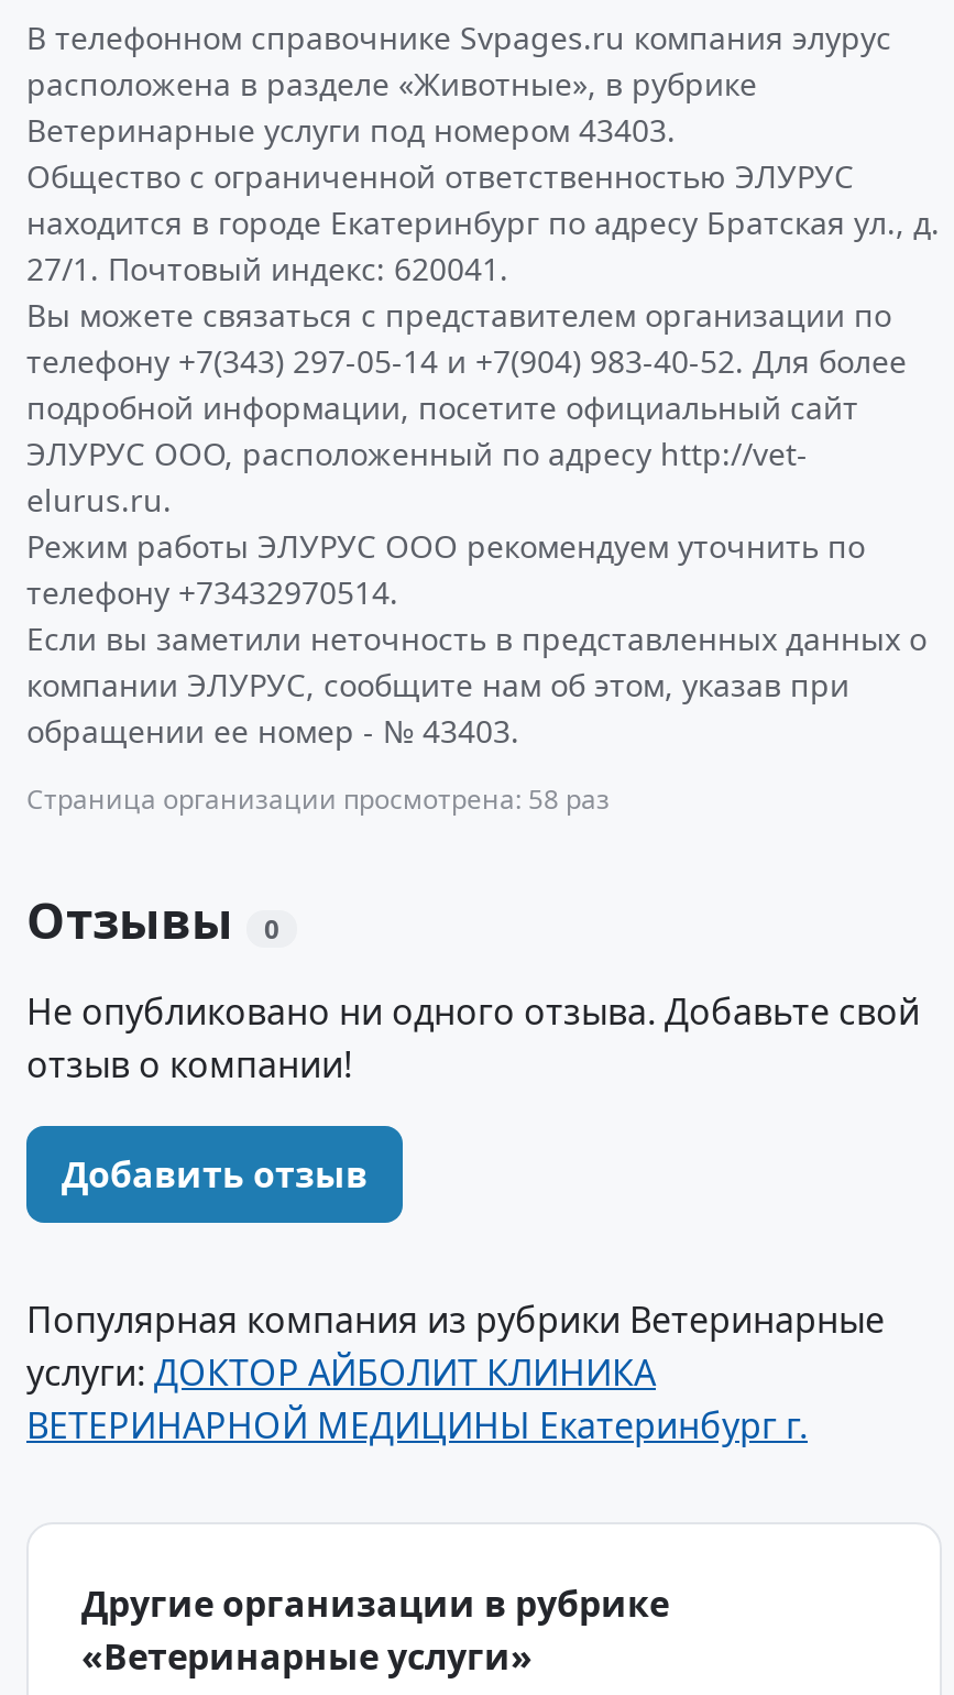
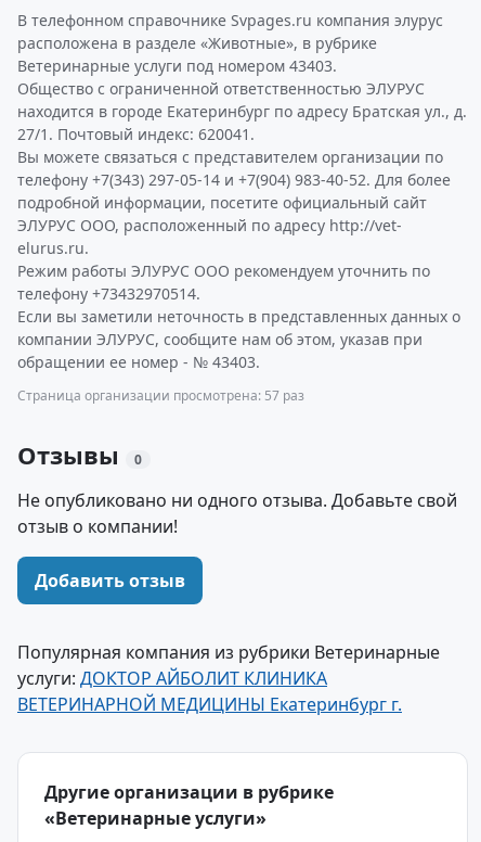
[26,780,610,818] Страница организации просмотрена: 58 раз -> [17,386,304,405] Страница организации просмотрена: 57 раз

